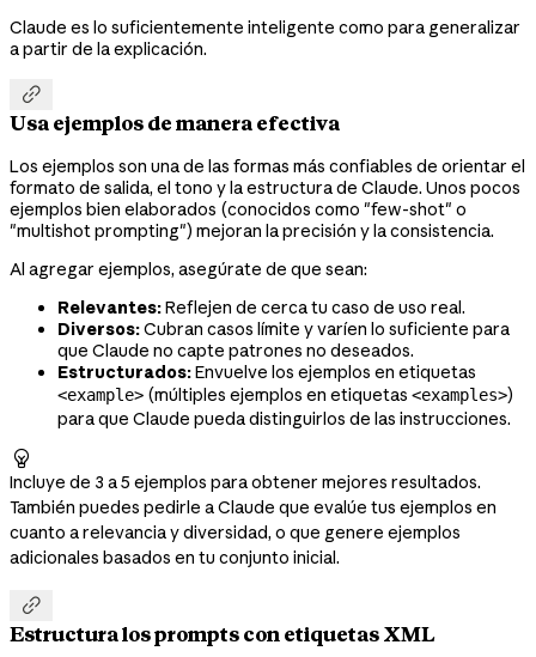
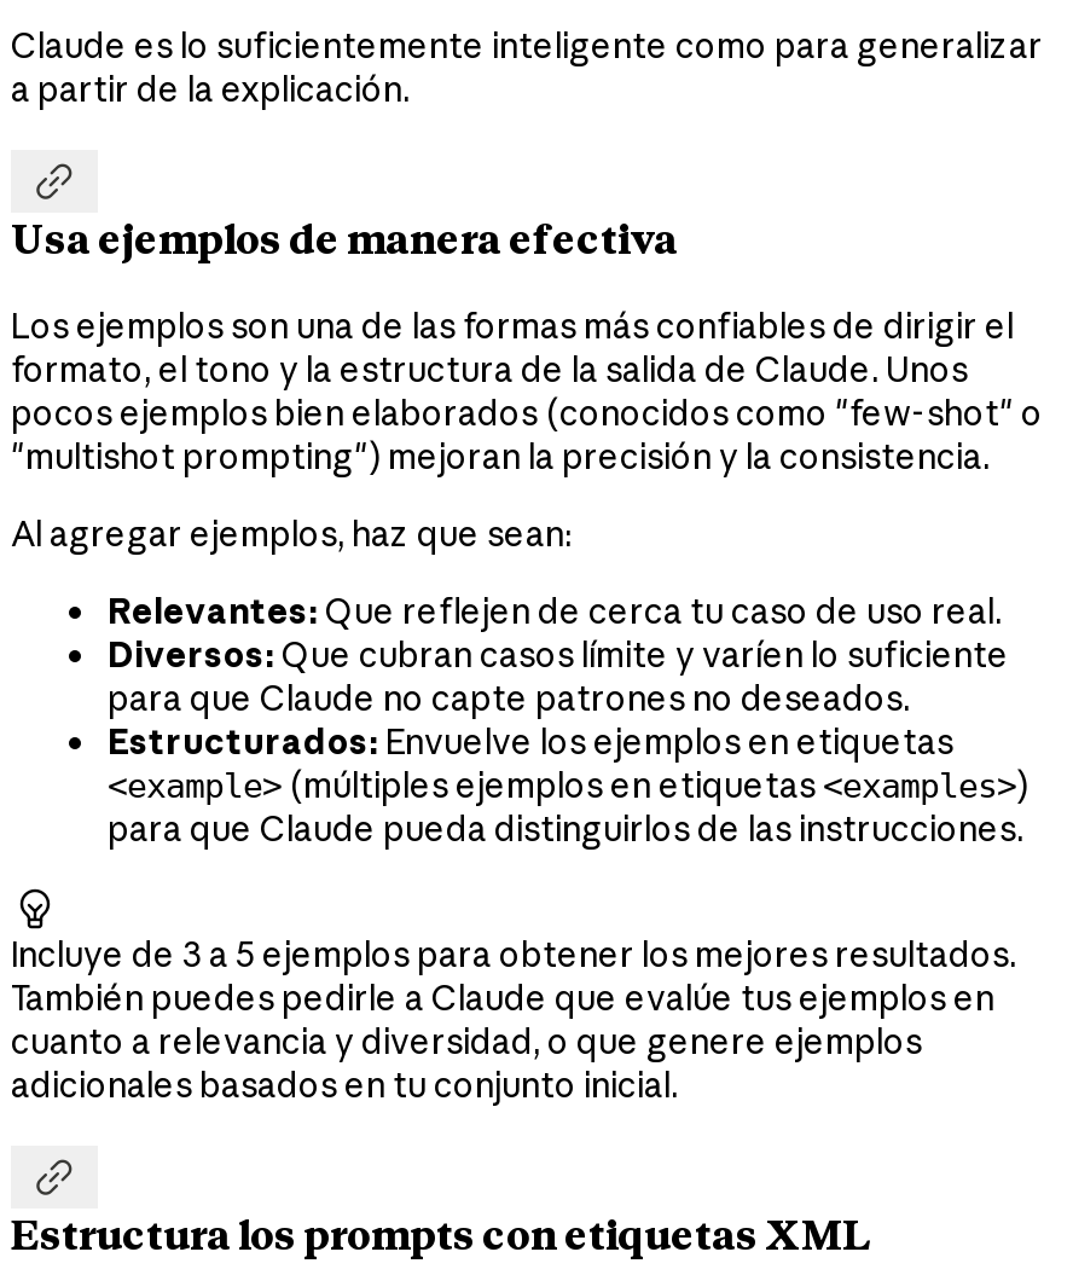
[10,155,525,220] Los ejemplos son una de las formas más confiables de orientar el | formato de salida, el tono y la estructura de Claude. Unos pocos | ejemplos bien elaborados (conocidos como "few-shot" o -> [11,304,1043,434] Los ejemplos son una de las formas más confiables de dirigir el | formato, el tono y la estructura de la salida de Claude. Unos | pocos ejemplos bien elaborados (conocidos como "few-shot" o
[10,258,367,280] Al agregar ejemplos, asegúrate de que sean: -> [11,511,572,555] Al agregar ejemplos, haz que sean:
[57,296,510,361] Relevantes: Reflejen de cerca tu caso de uso real. | Diversos: Cubran casos límite y varíen lo suficiente para | que Claude no capte patrones no deseados. -> [108,589,1009,719] Relevantes: Que reflejen de cerca tu caso de uso real. | Diversos: Que cubran casos límite y varíen lo suficiente | para que Claude no capte patrones no deseados.
[10,471,481,493] Incluye de 3 a 5 ejemplos para obtener mejores resultados. -> [11,932,1016,976] Incluye de 3 a 5 ejemplos para obtener los mejores resultados.

